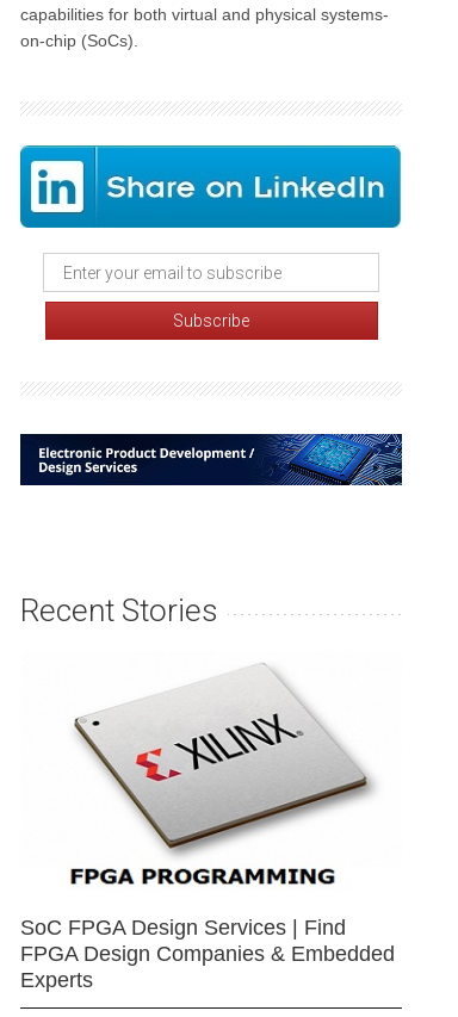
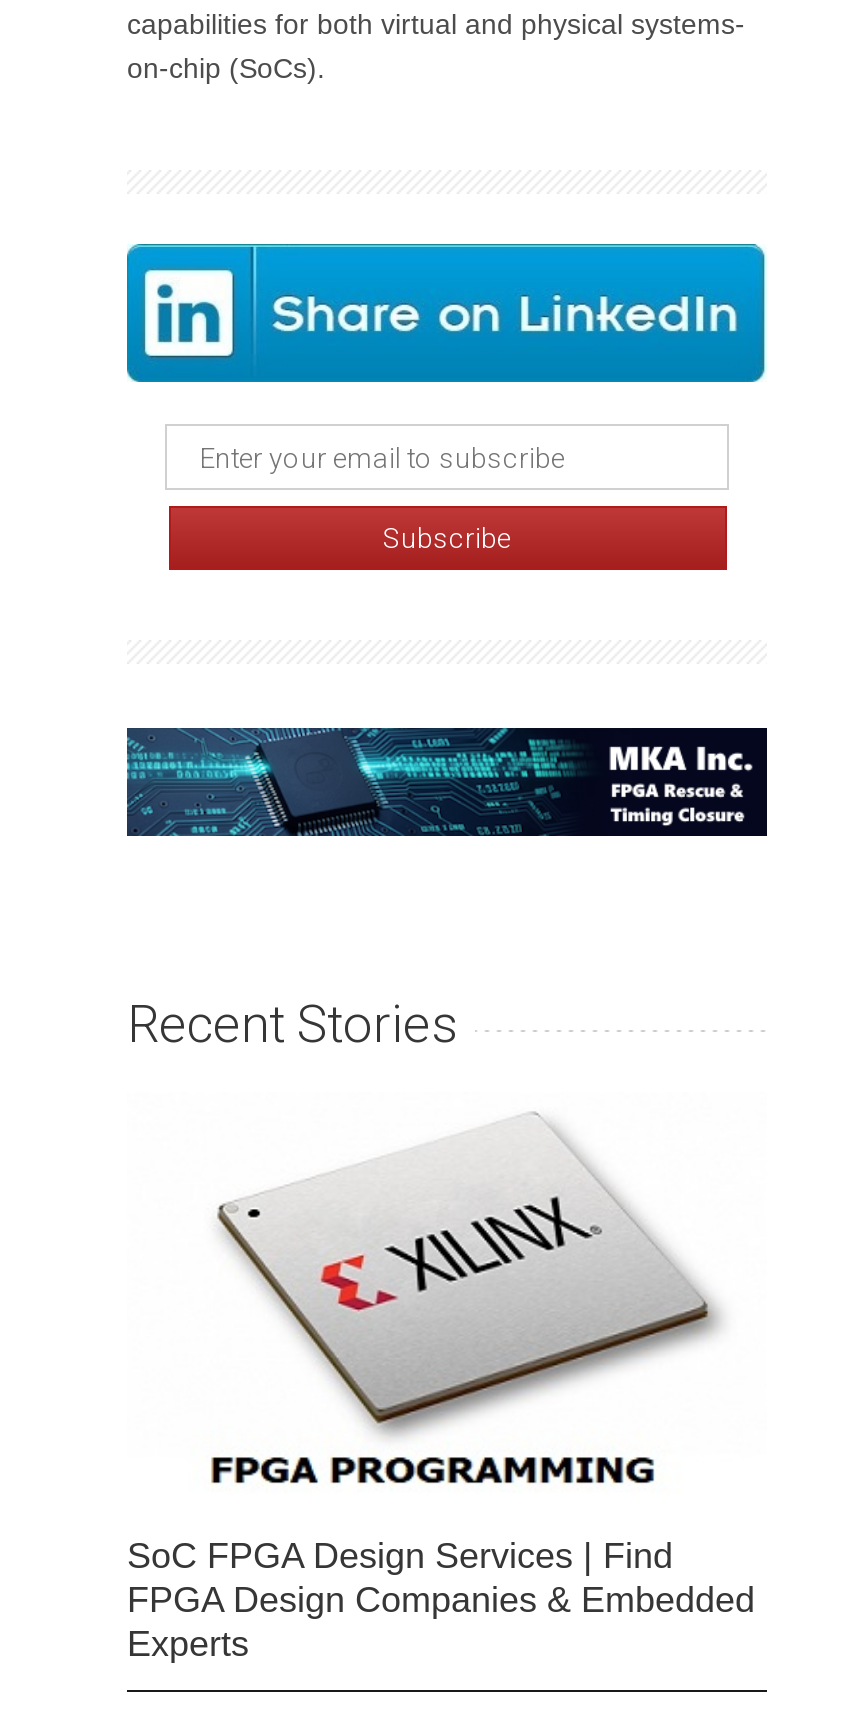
[19,433,403,498] [image] -> [125,726,769,838] [image]

